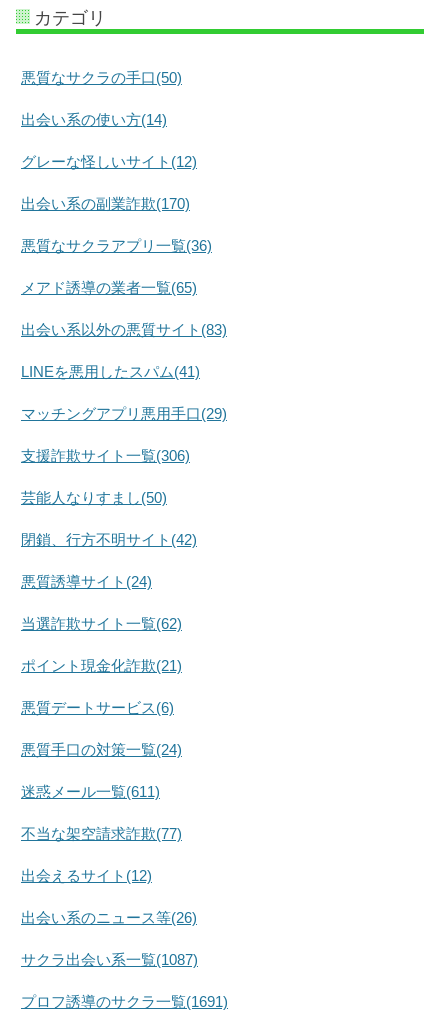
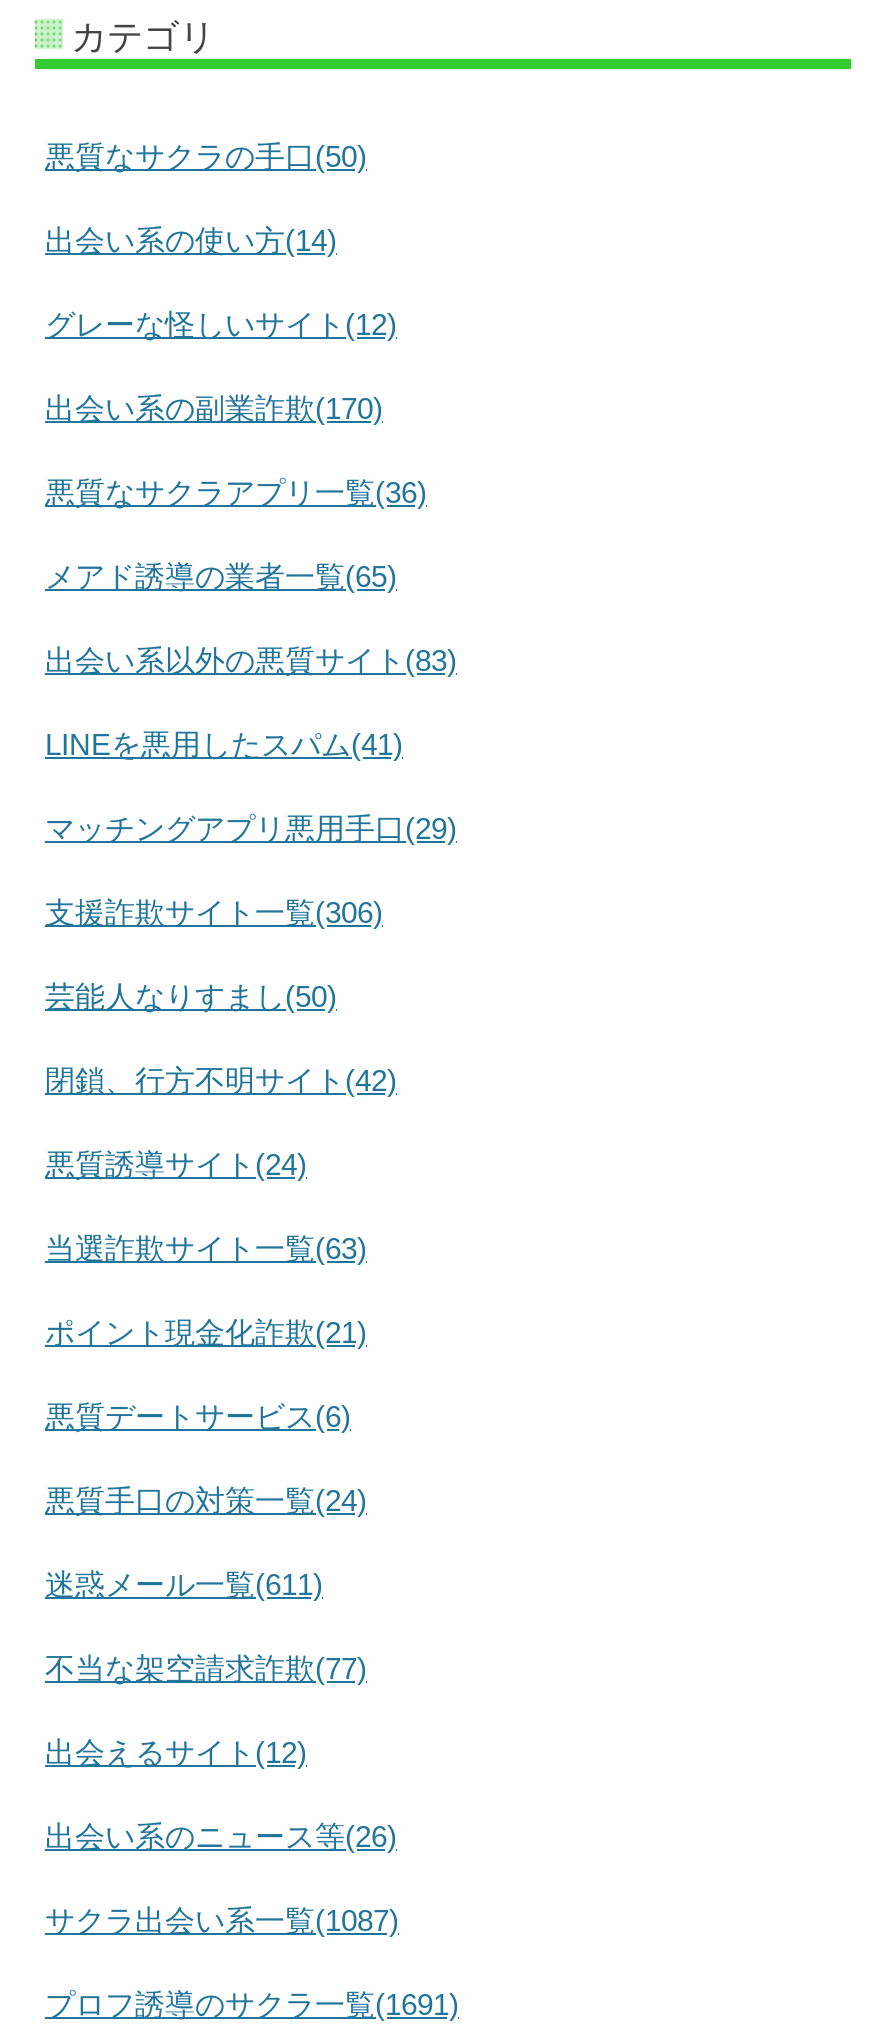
[21,615,182,632] 当選詐欺サイト一覧(62) -> [45,1232,367,1266] 当選詐欺サイト一覧(63)

